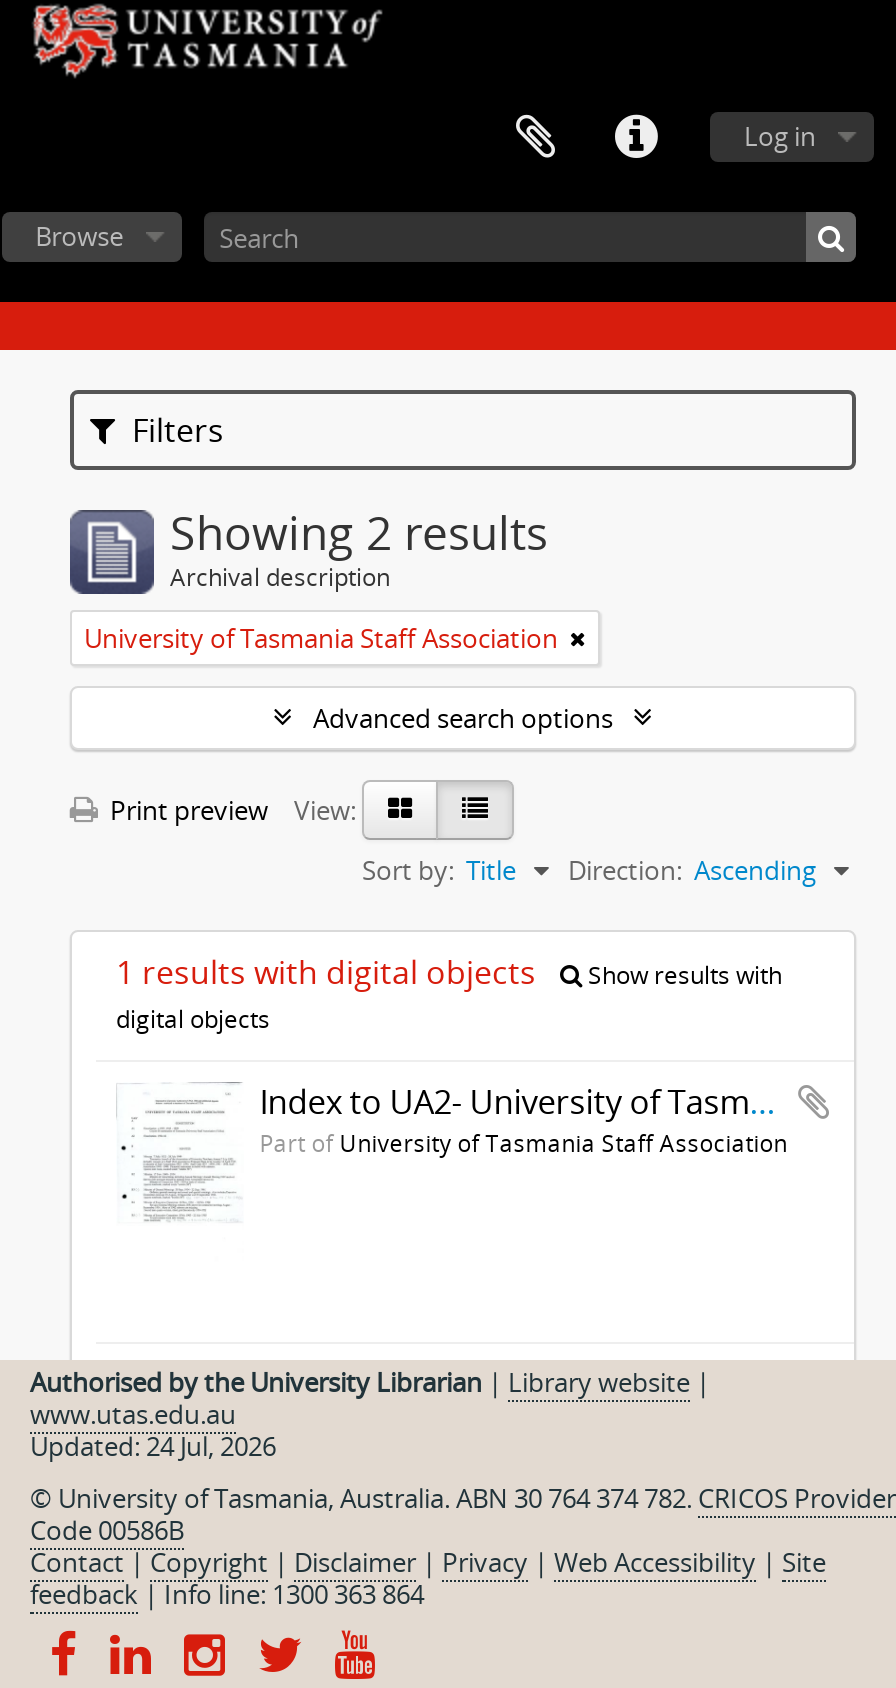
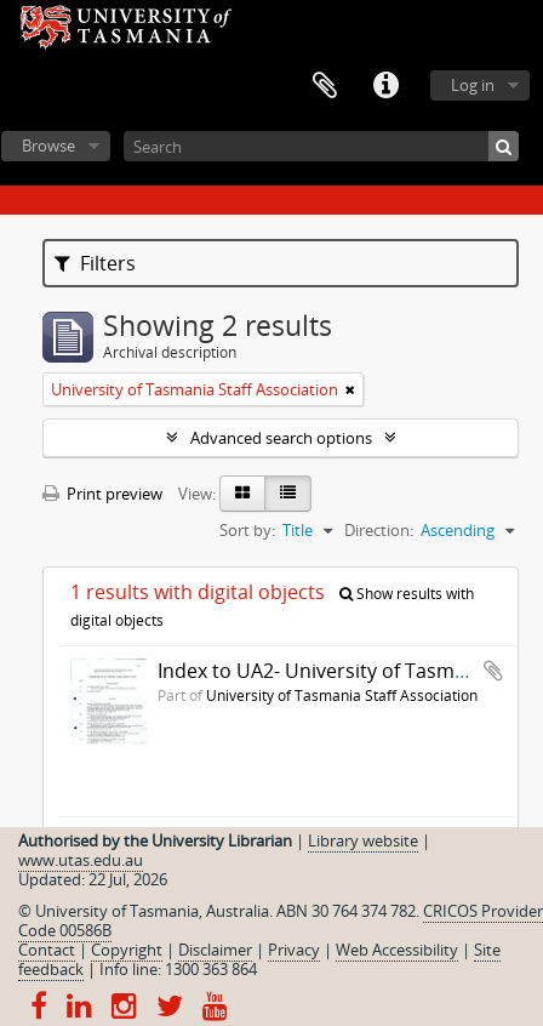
[30,1428,276,1464] Updated: 24 Jul, 2026 -> [18,868,167,890] Updated: 22 Jul, 2026

